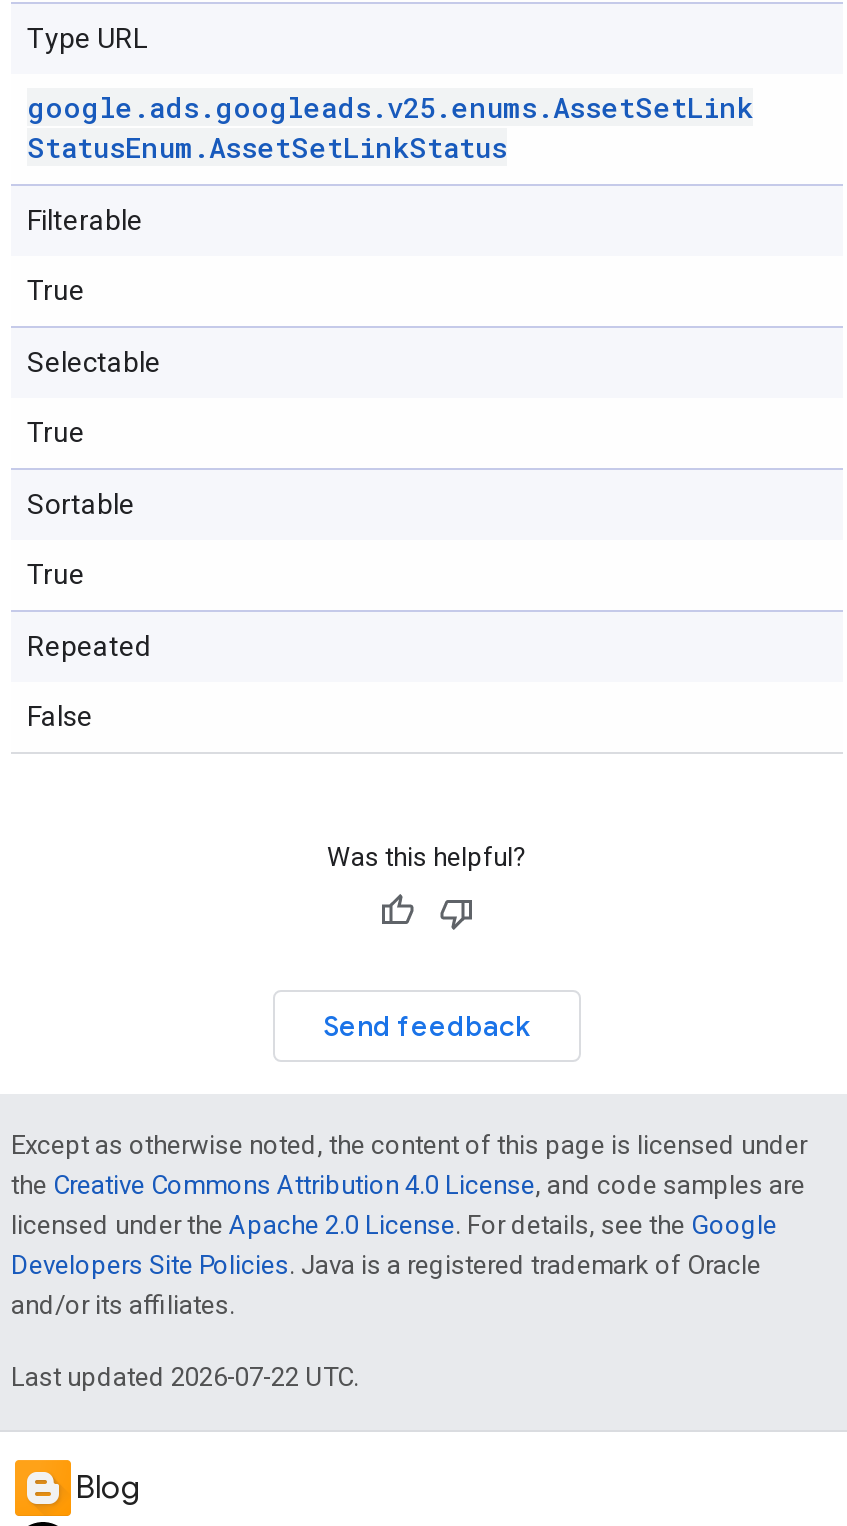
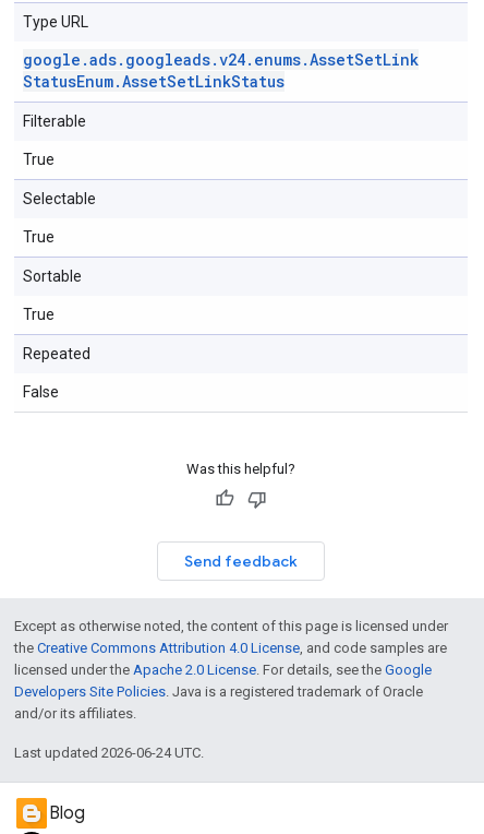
[27,88,753,126] google. ads. googleads.v25.enums.AssetSetLink -> [23,49,419,70] google. ads. googleads.v24.enums.AssetSetLink
[11,1362,359,1392] Last updated 2026-07-22 UTC. -> [14,744,204,761] Last updated 2026-06-24 UTC.

